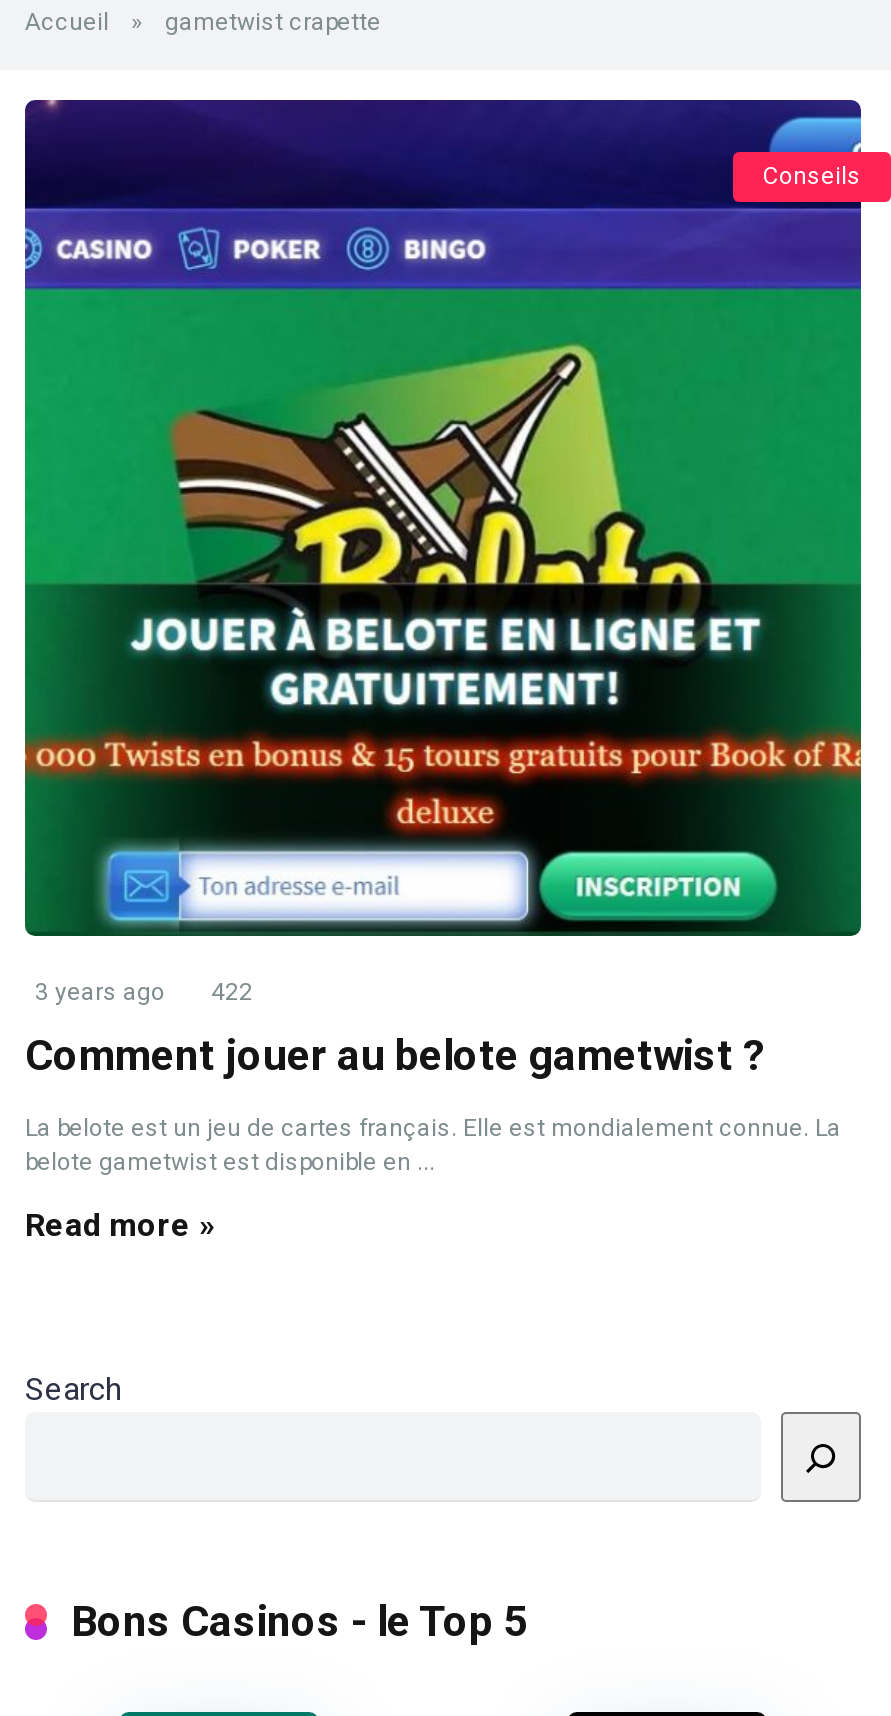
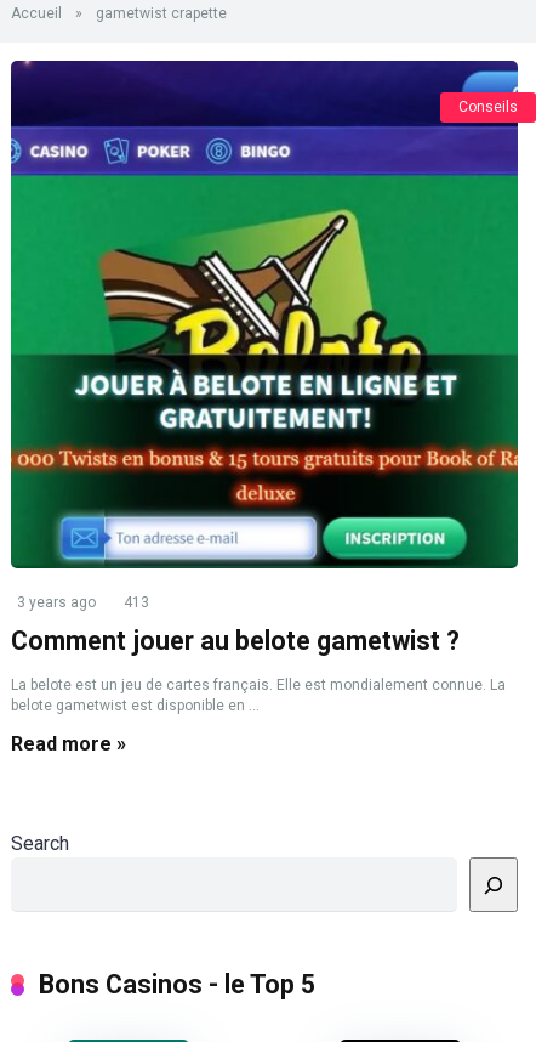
[35,978,253,1006] 3 years ago 422 -> [17,594,149,611] 3 years ago 413

